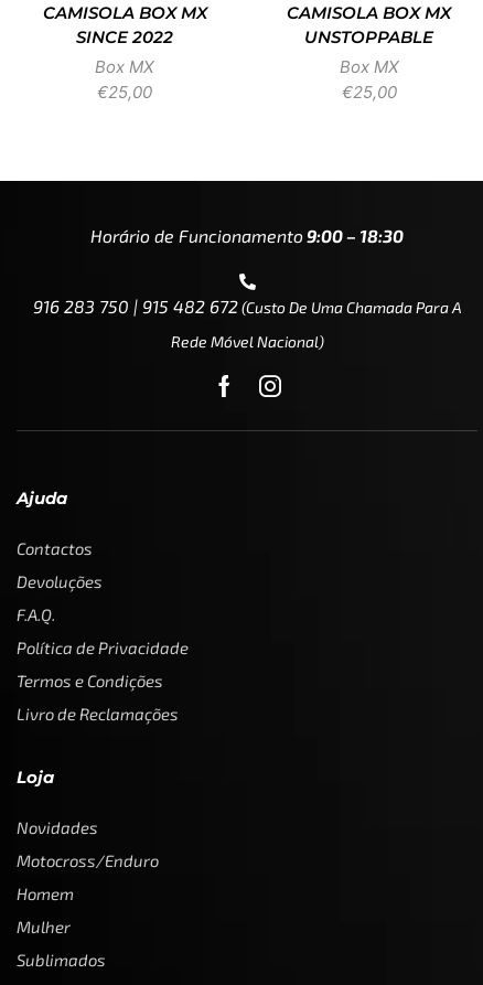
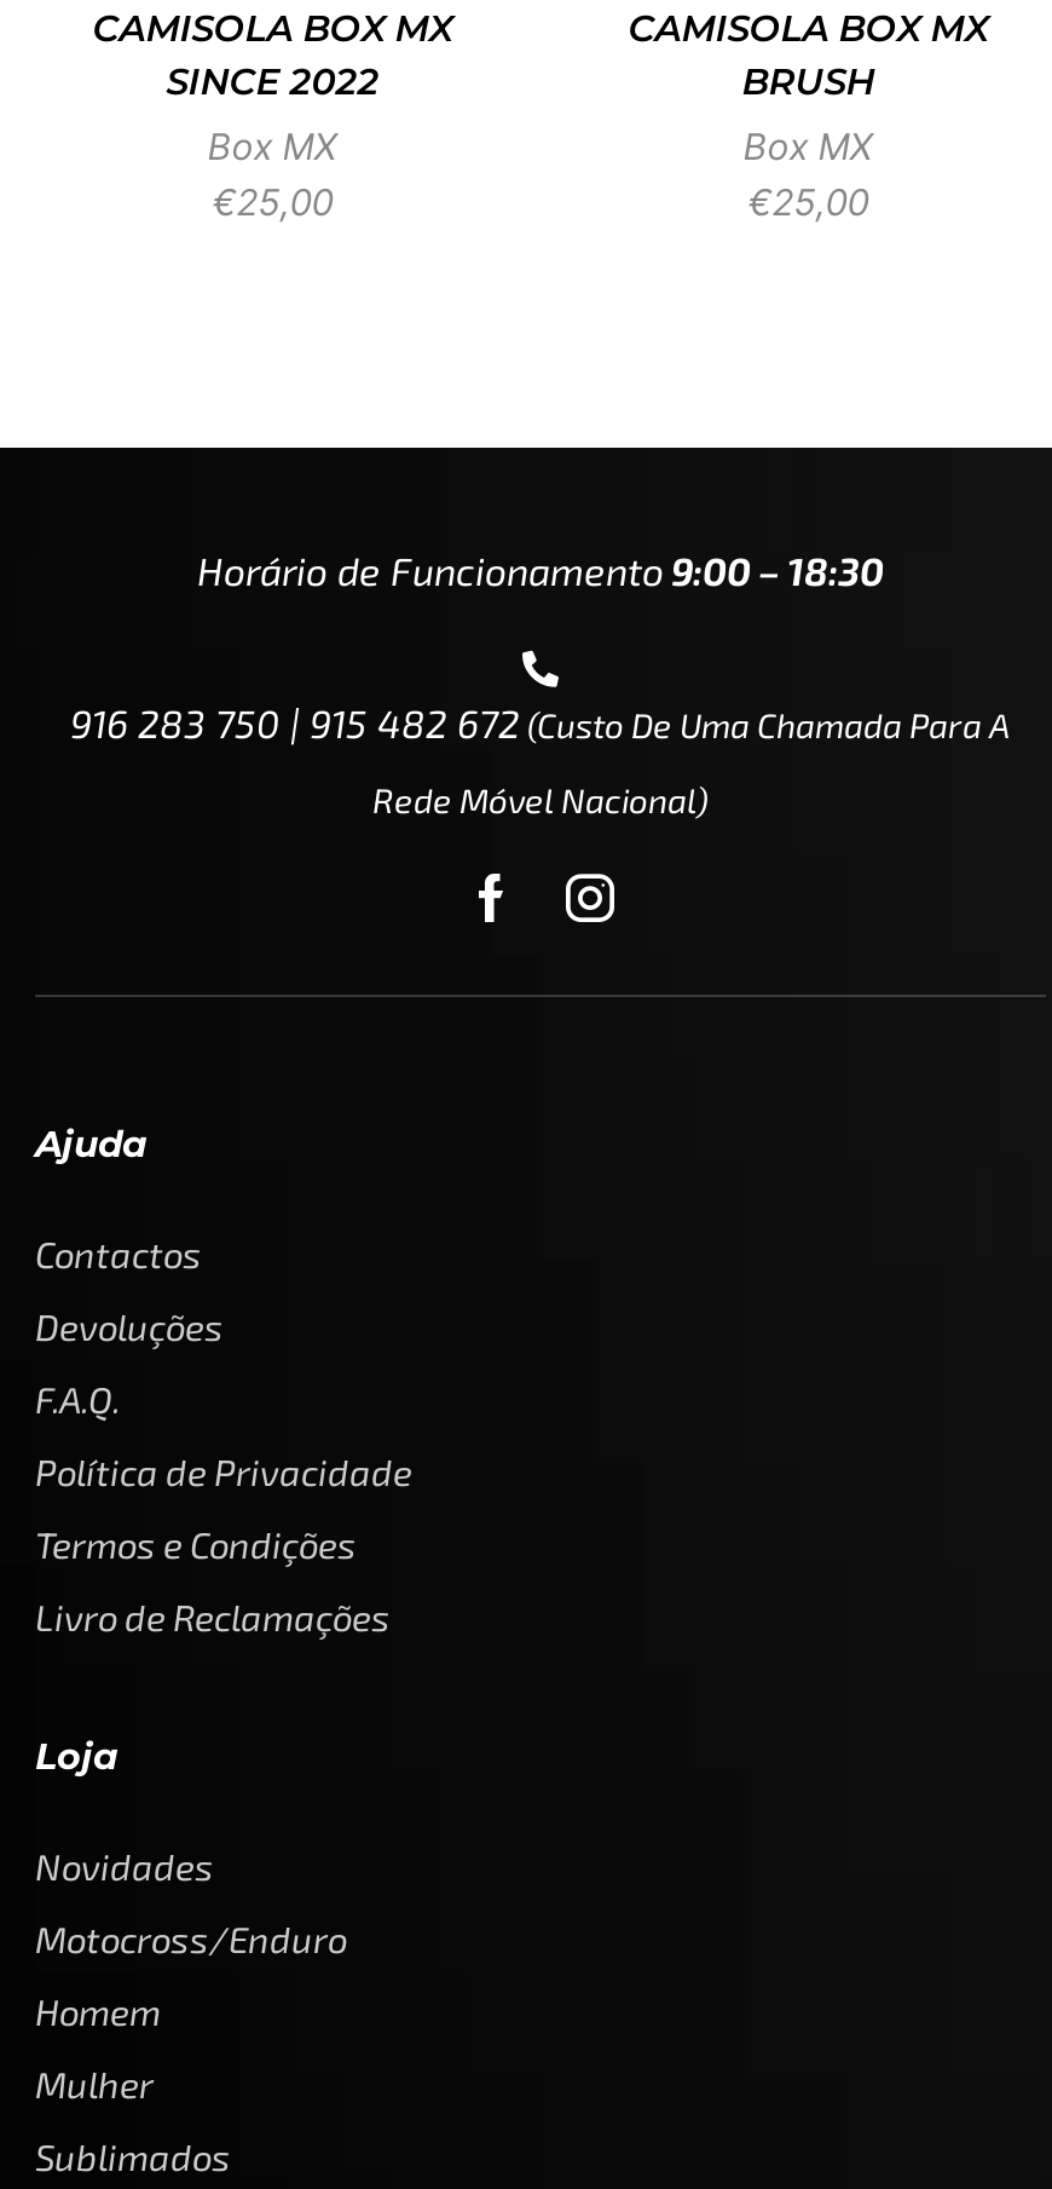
[305,27,434,47] UNSTOPPABLE -> [742,60,875,103] BRUSH

